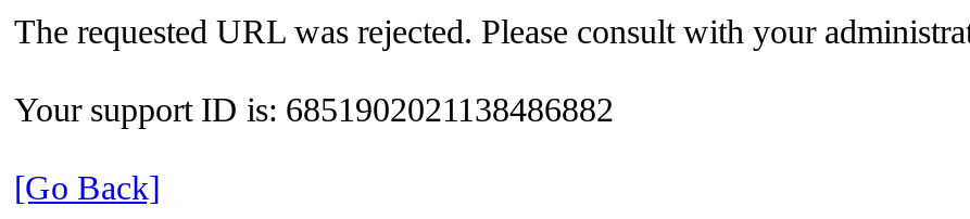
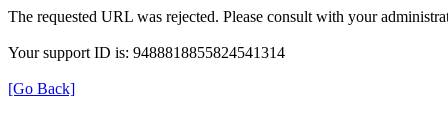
[14,91,614,128] Your support ID is: 6851902021138486882 -> [8,44,285,61] Your support ID is: 9488818855824541314

